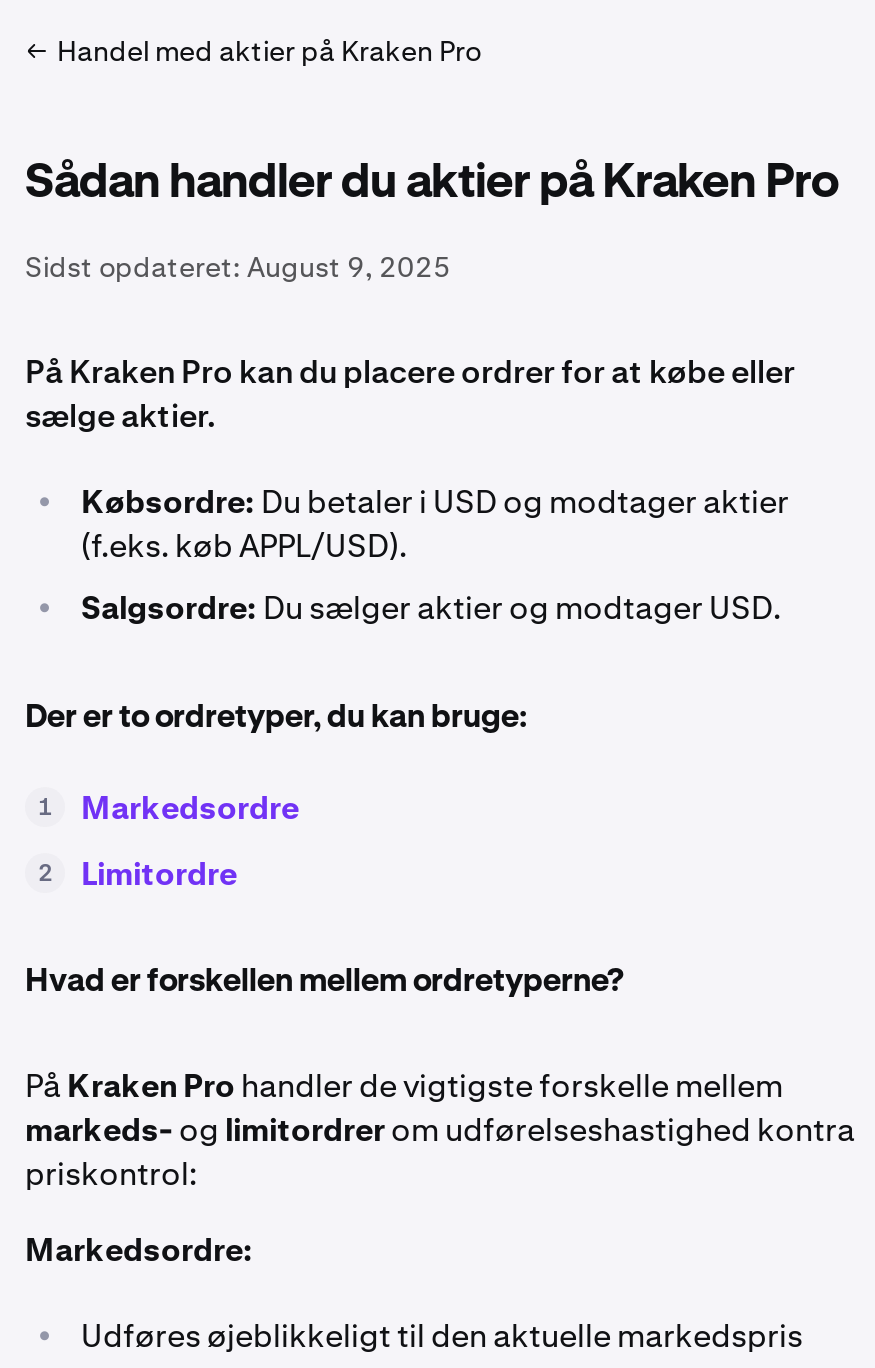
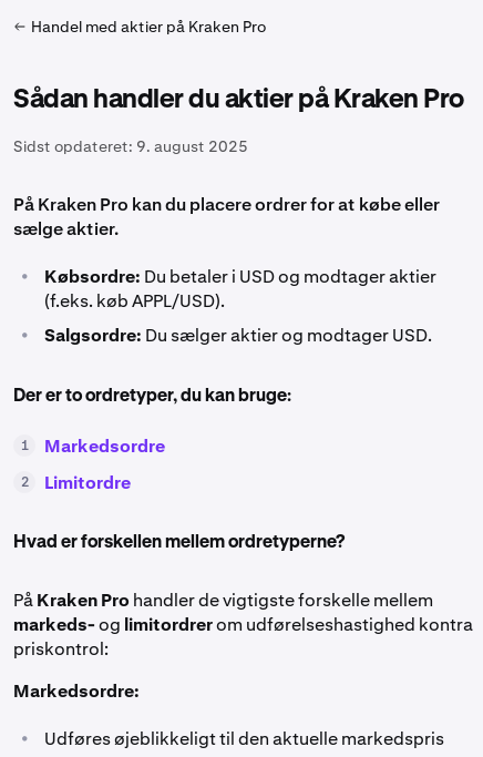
[25,249,451,285] Sidst opdateret: August 9, 2025 -> [13,136,248,156] Sidst opdateret: 9. august 2025

